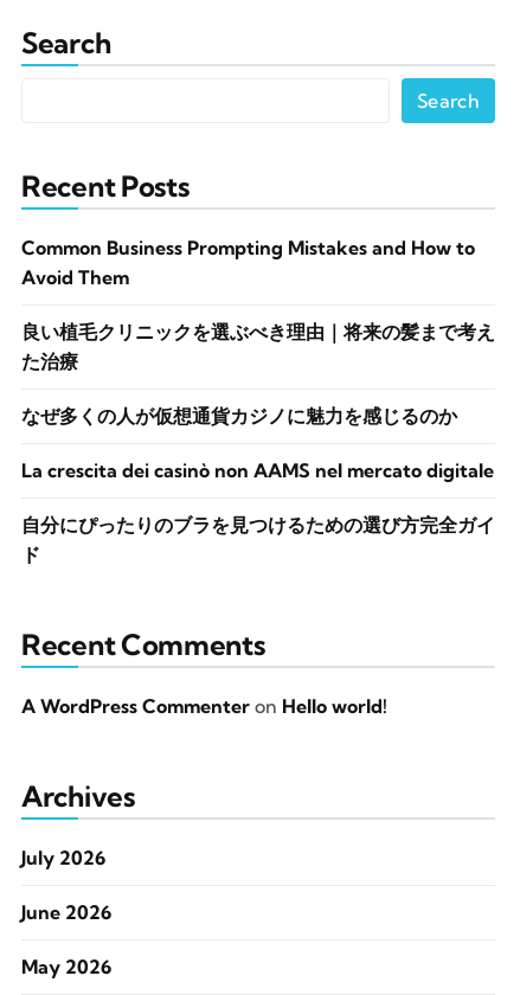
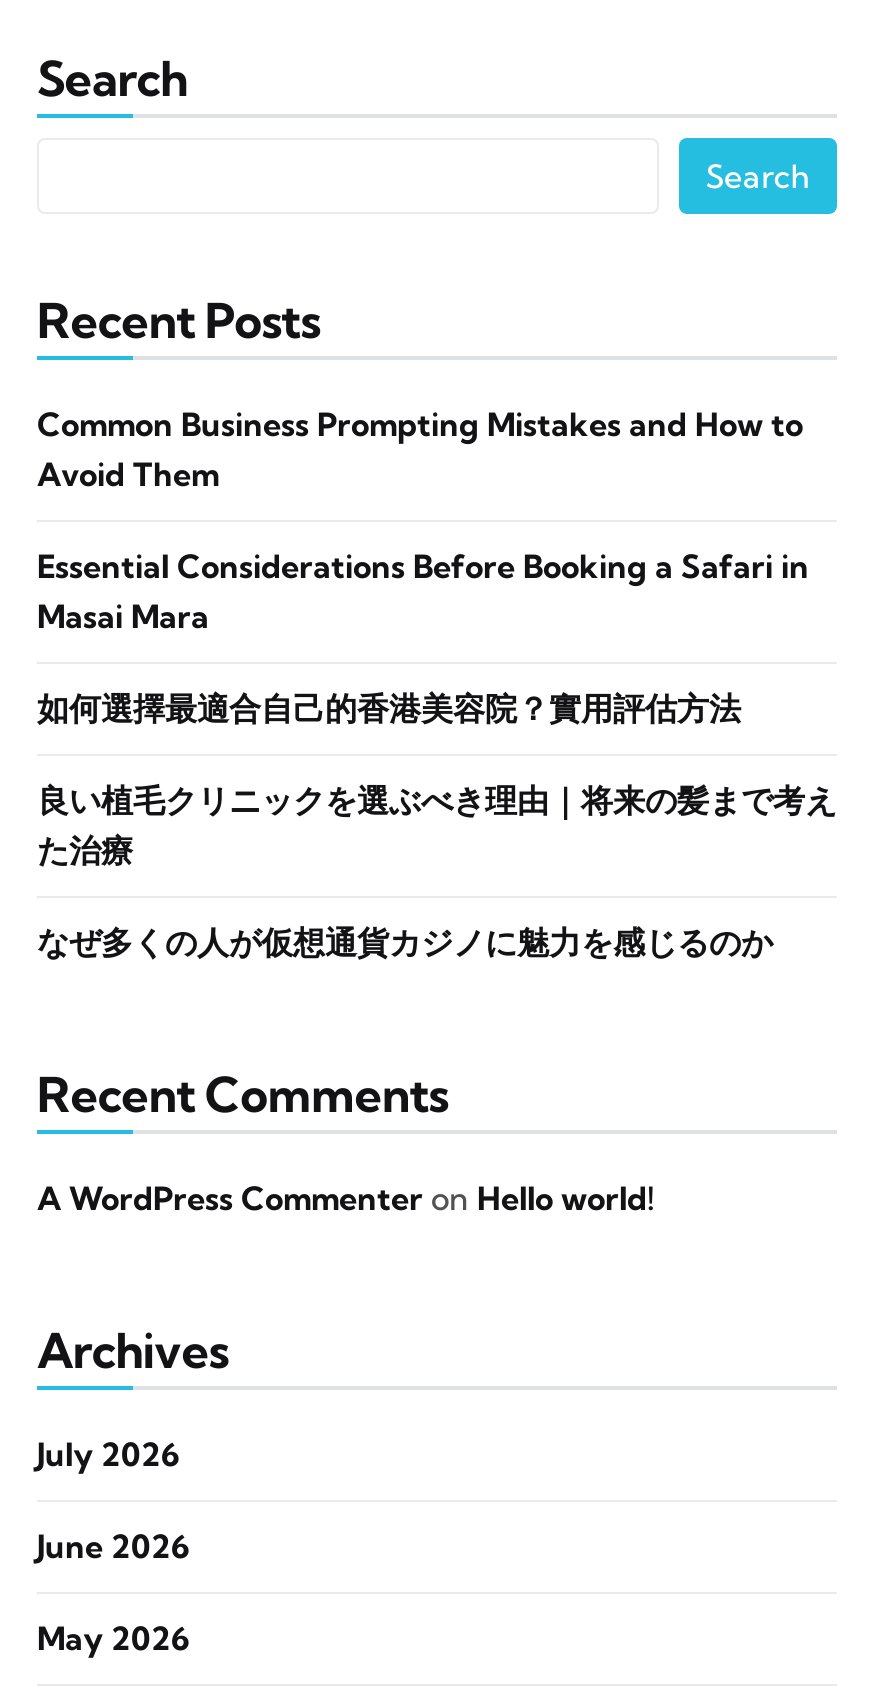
none -> [37,546,809,728] Essential Considerations Before Booking a Safari in | Masai Mara | 如何選擇最適合自己的香港美容院？實用評估方法
moved [21,320,495,428] -> [37,780,837,962]: 良い植毛クリニックを選ぶべき理由｜将来の髪まで考え | た治療 | なぜ多くの人が仮想通貨カジノに魅力を感じるのか
[21,458,495,566] La crescita dei casinò non AAMS nel mercato digitale | 自分にぴったりのブラを見つけるための選び方完全ガイ | ド -> none

